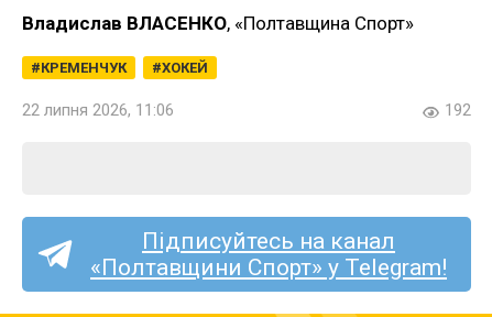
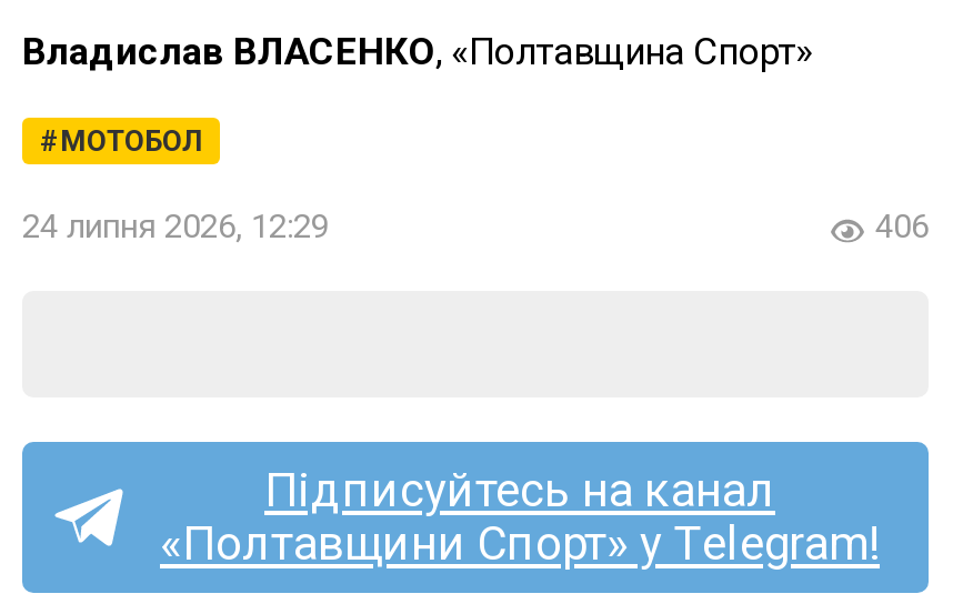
[41,60,208,76] КРЕМЕНЧУК | ХОКЕЙ -> [60,123,202,156] МОТОБОЛ
[22,101,471,120] 22 липня 2026, 11:06 | 192 -> [22,205,929,245] 24 липня 2026, 12:29 | 406

